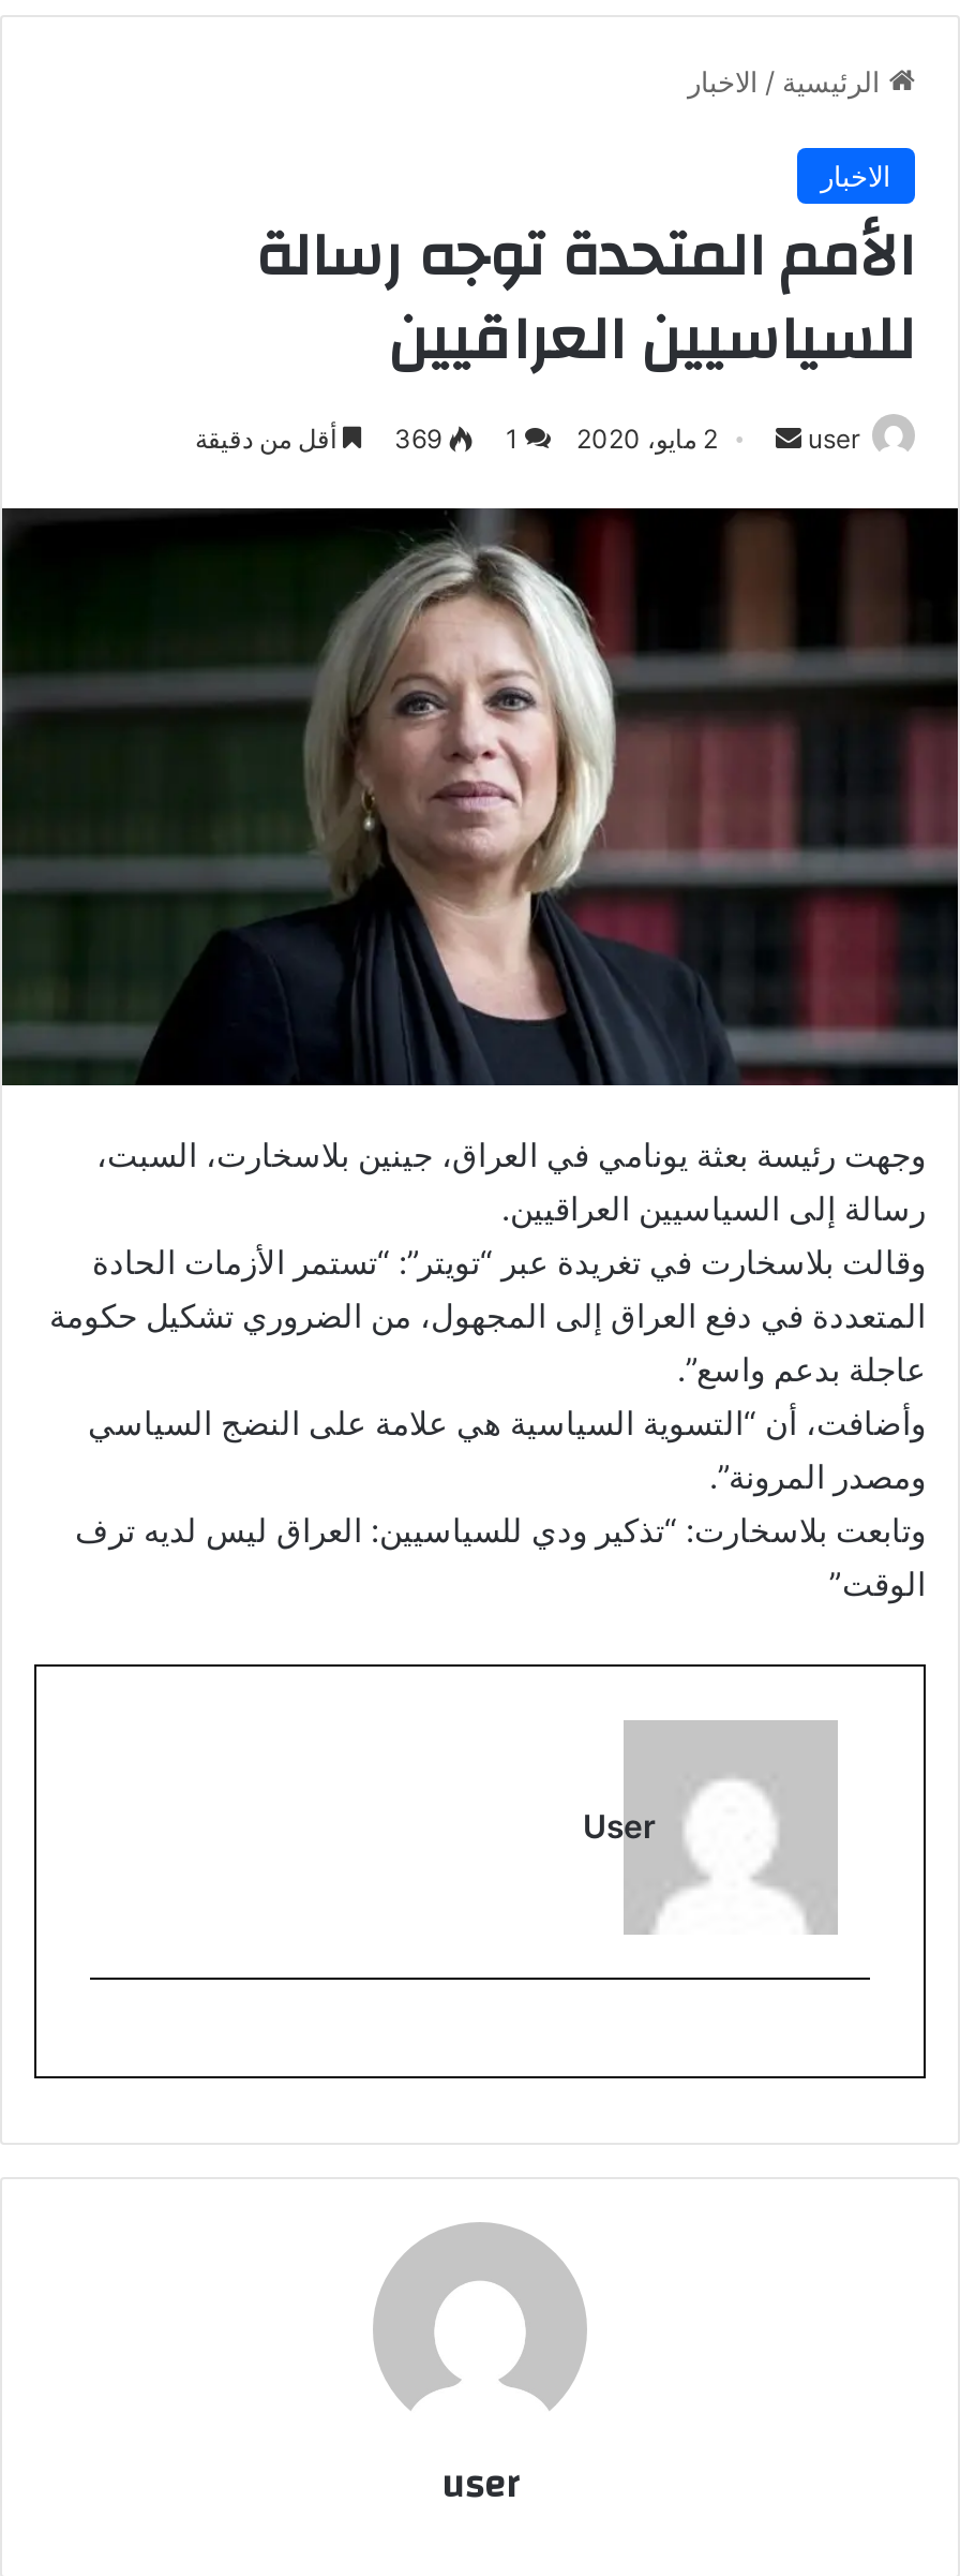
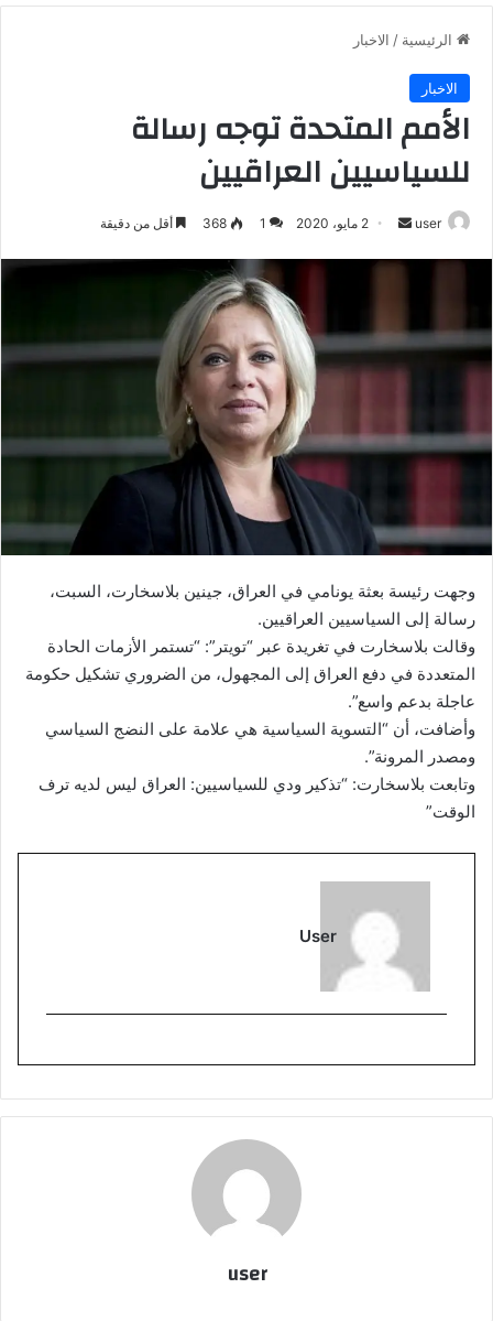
[394,423,441,455] 369 -> [202,215,227,231] 368

